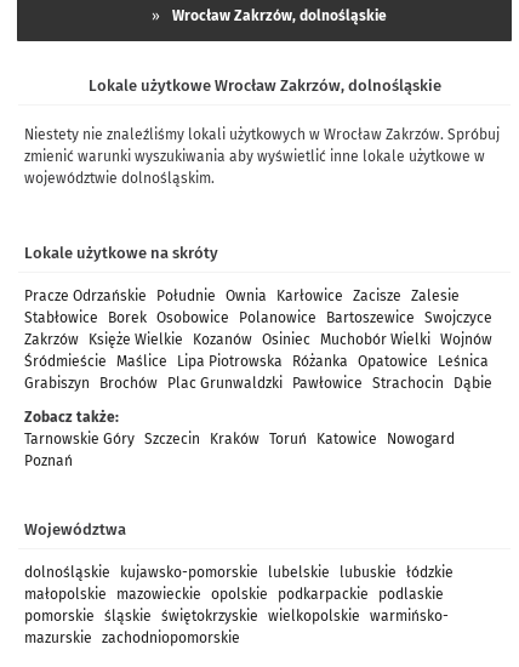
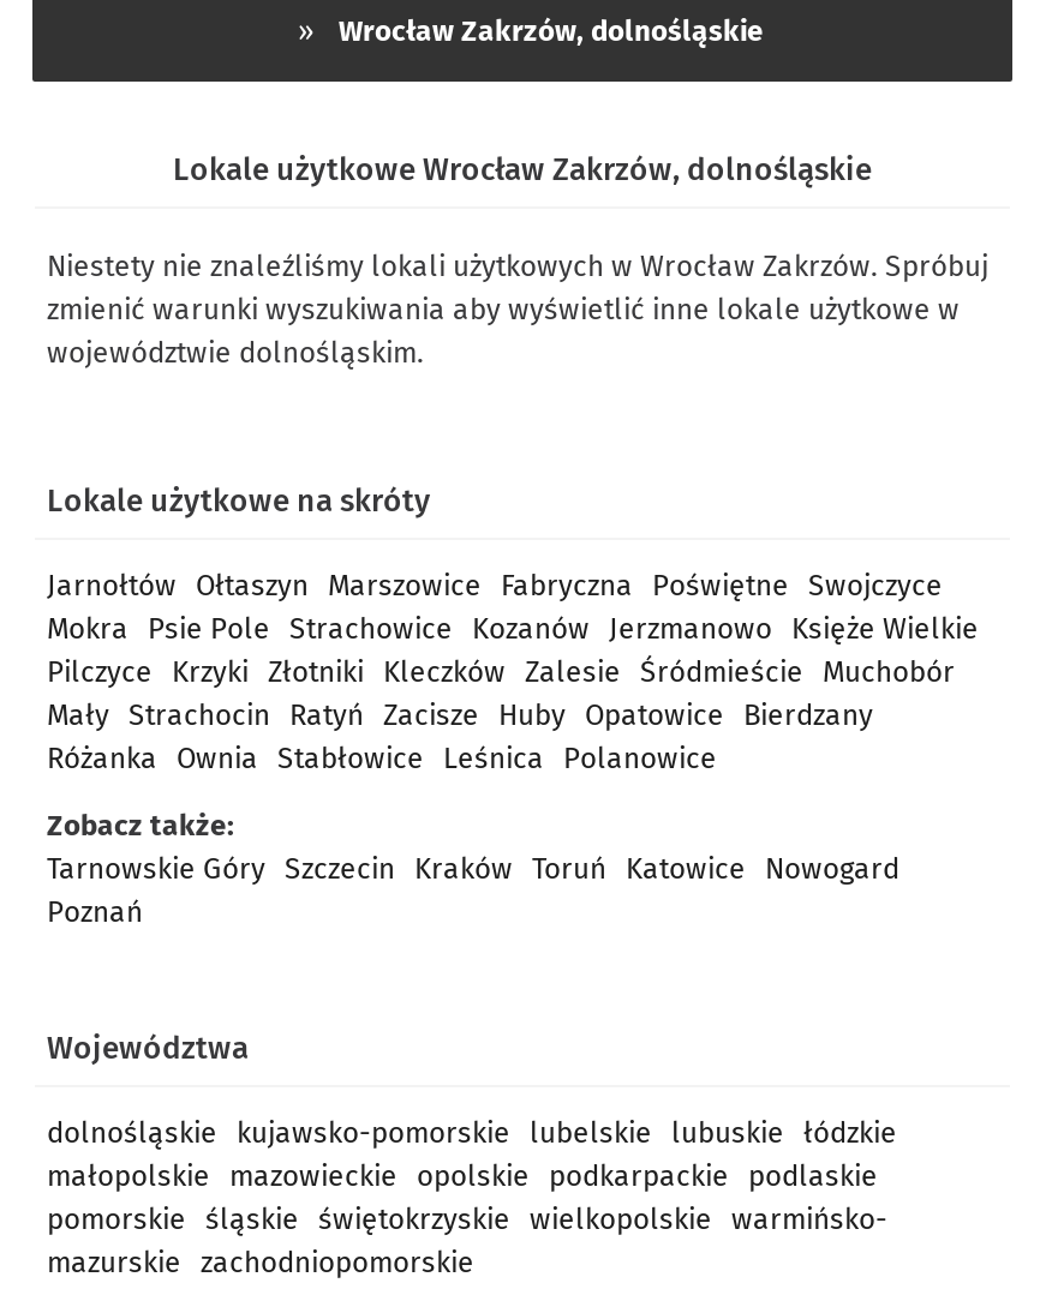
[24,287,492,392] Pracze Odrzańskie Południe Ownia Karłowice Zacisze Zalesie | Stabłowice Borek Osobowice Polanowice Bartoszewice Swojczyce | Zakrzów Księże Wielkie Kozanów Osiniec Muchobór Wielki Wojnów | Śródmieście Maślice Lipa Piotrowska Różanka Opatowice Leśnica | Grabiszyn Brochów Plac Grunwaldzki Pawłowice Strachocin Dąbie -> [47,569,979,775] Jarnołtów Ołtaszyn Marszowice Fabryczna Poświętne Swojczyce | Mokra Psie Pole Strachowice Kozanów Jerzmanowo Księże Wielkie | Pilczyce Krzyki Złotniki Kleczków Zalesie Śródmieście Muchobór | Mały Strachocin Ratyń Zacisze Huby Opatowice Bierdzany | Różanka Ownia Stabłowice Leśnica Polanowice

